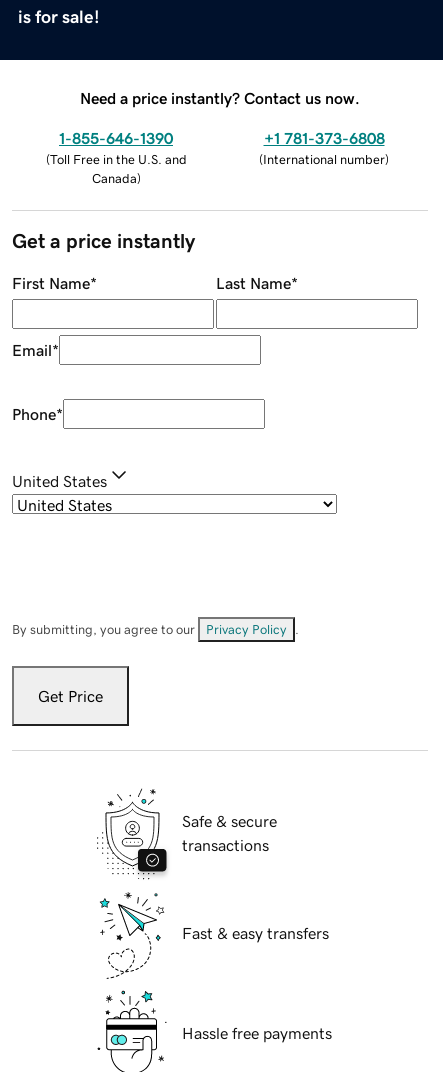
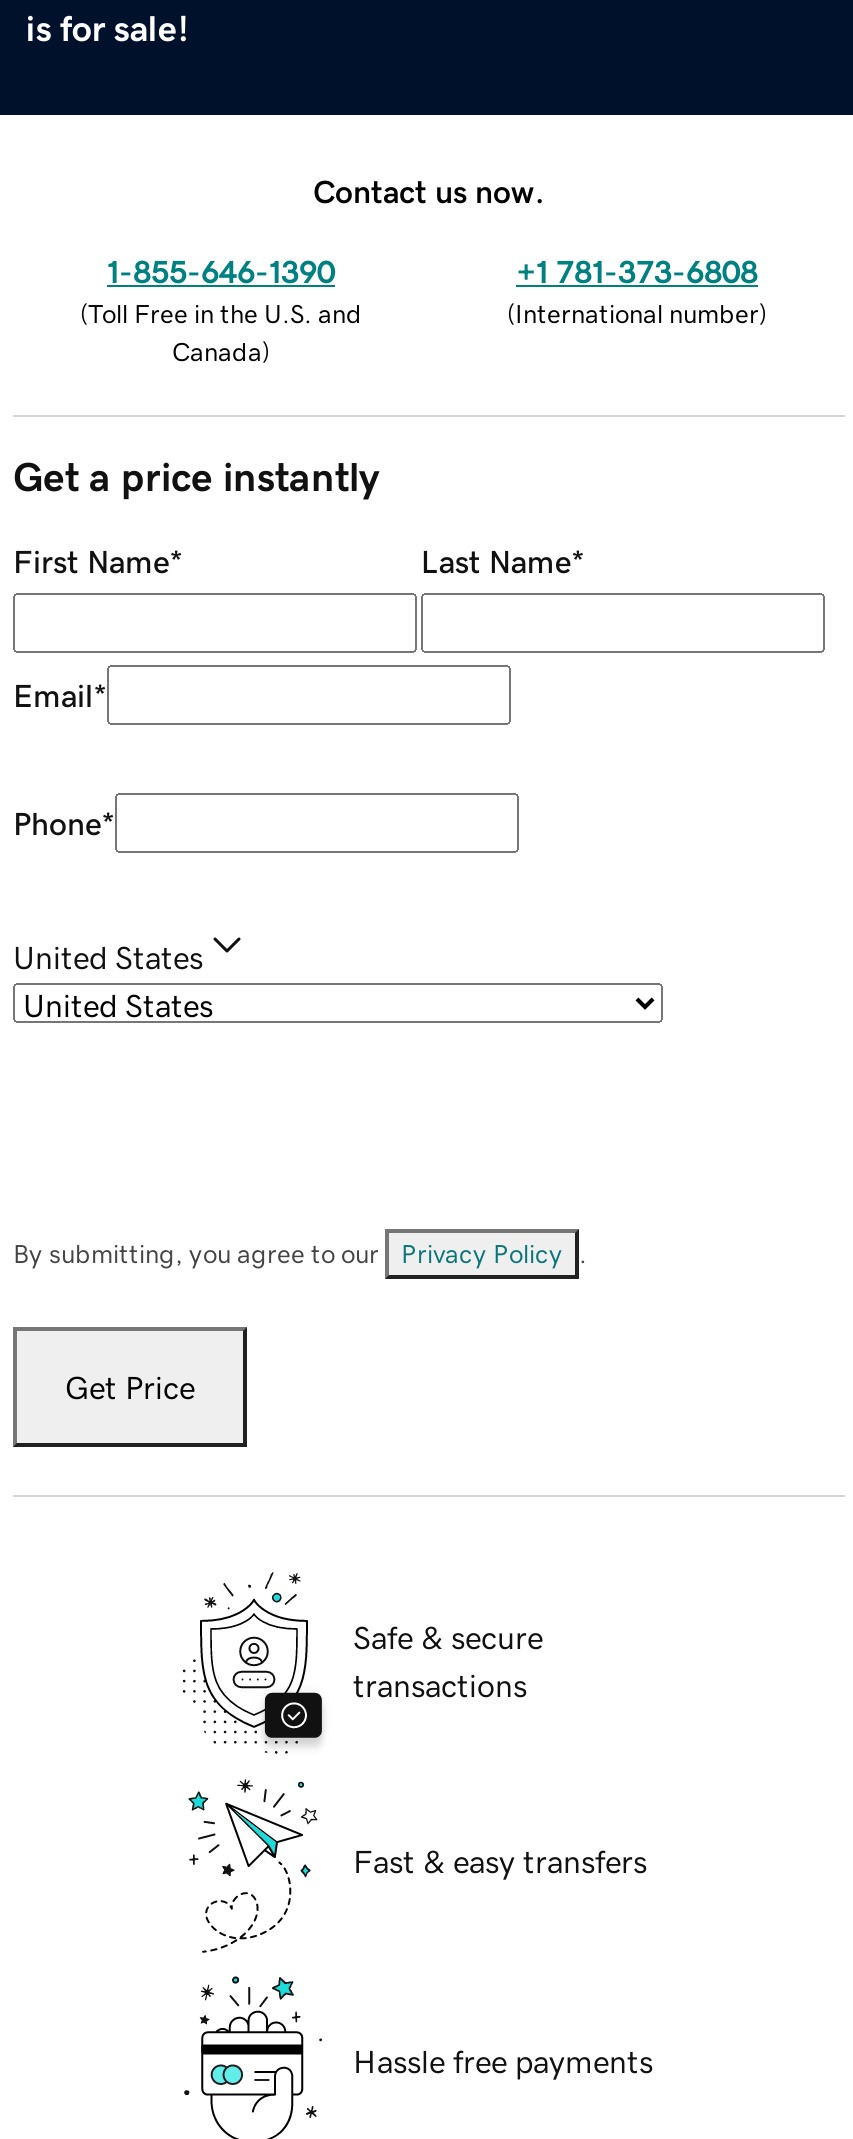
[80,90,360,106] Need a price instantly? Contact us now. -> [313,174,545,206] Contact us now.

